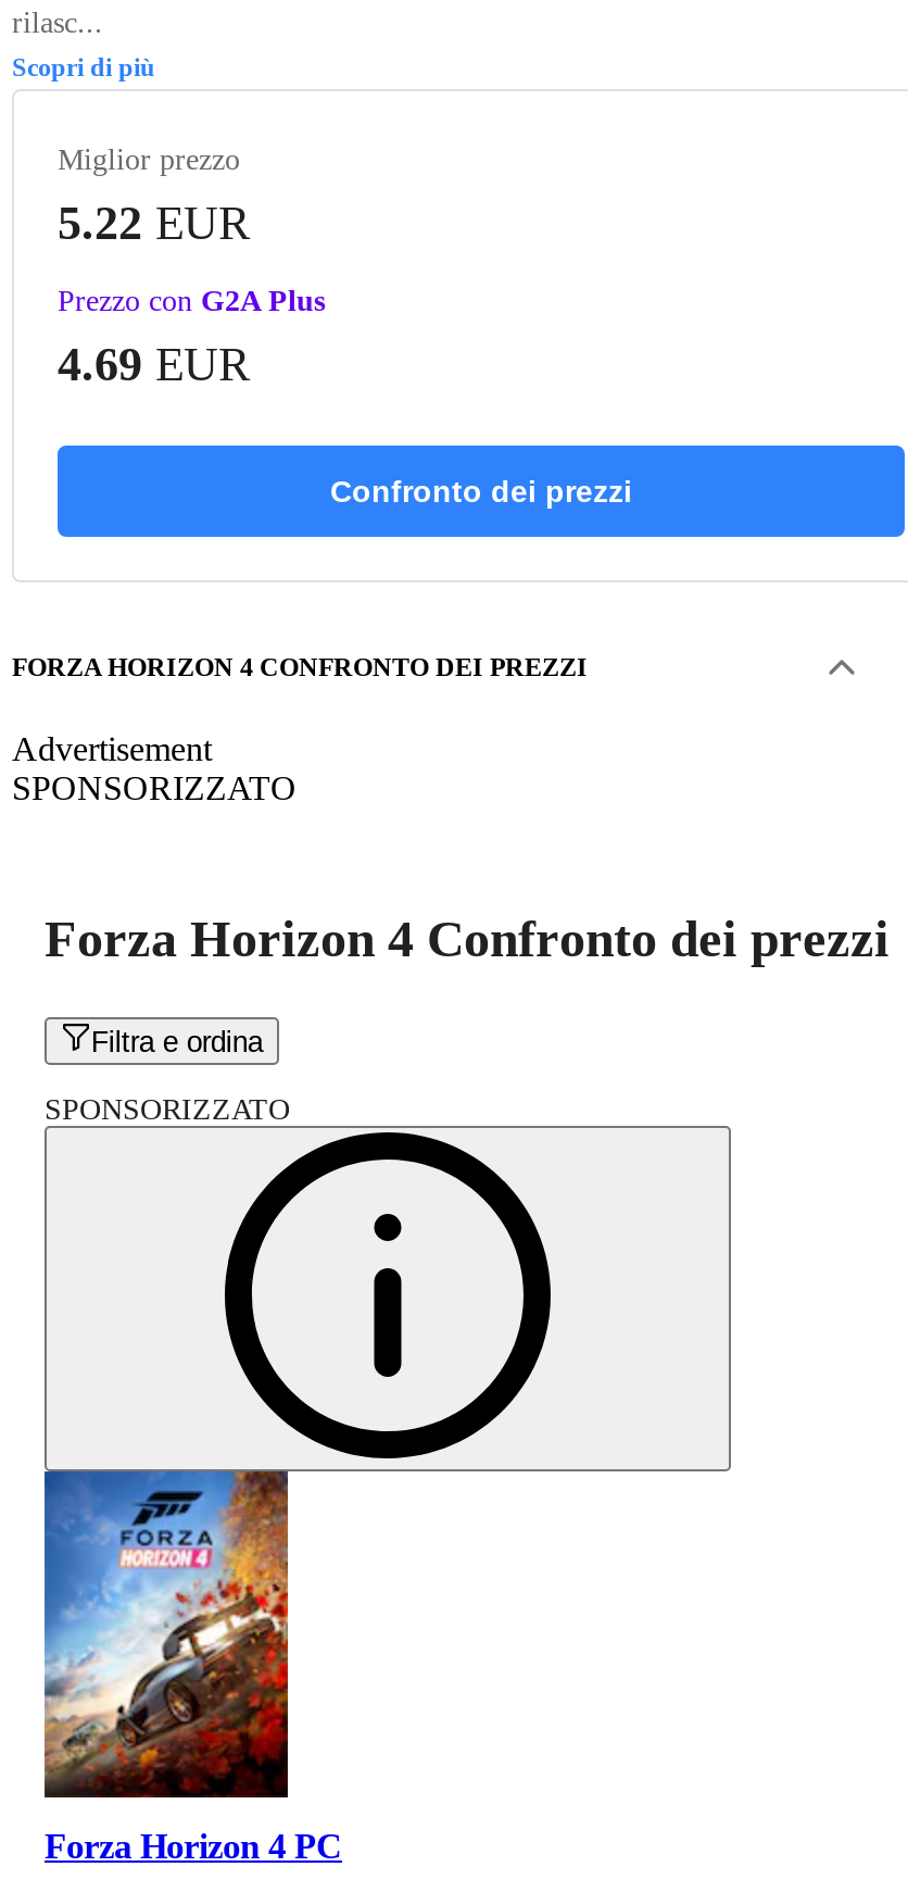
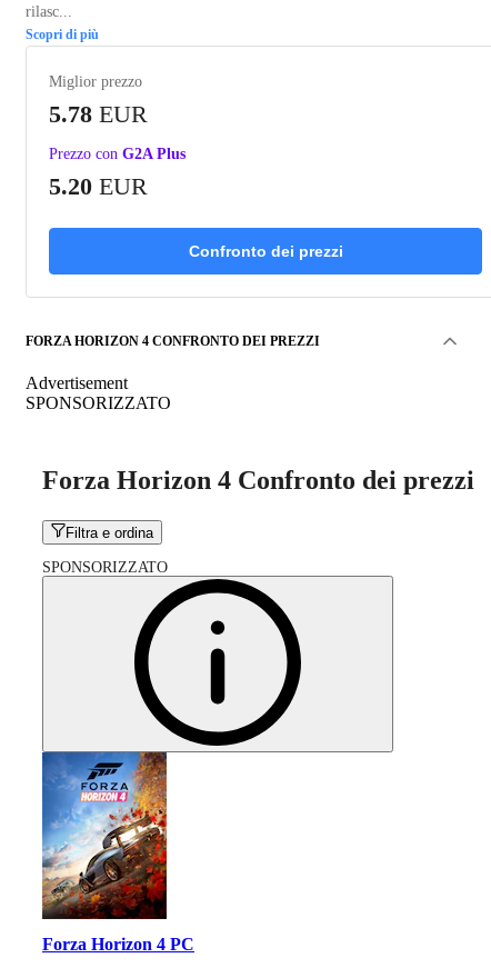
[58,195,251,250] 5.22 EUR -> [49,100,148,128] 5.78 EUR
[58,336,251,391] 4.69 EUR -> [49,172,148,200] 5.20 EUR

